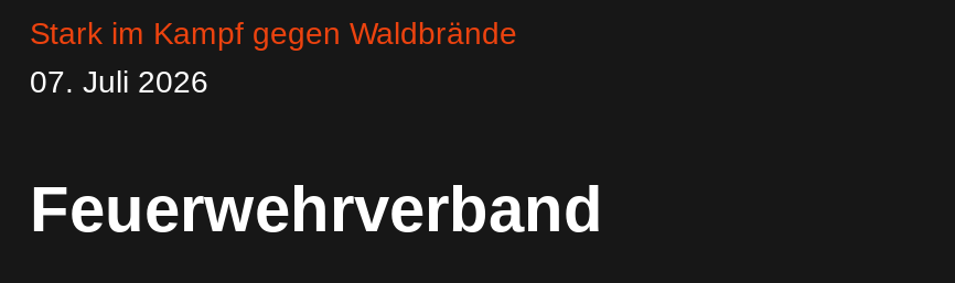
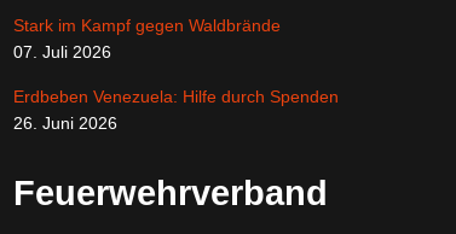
none -> [13,86,339,132] Erdbeben Venezuela: Hilfe durch Spenden | 26. Juni 2026

